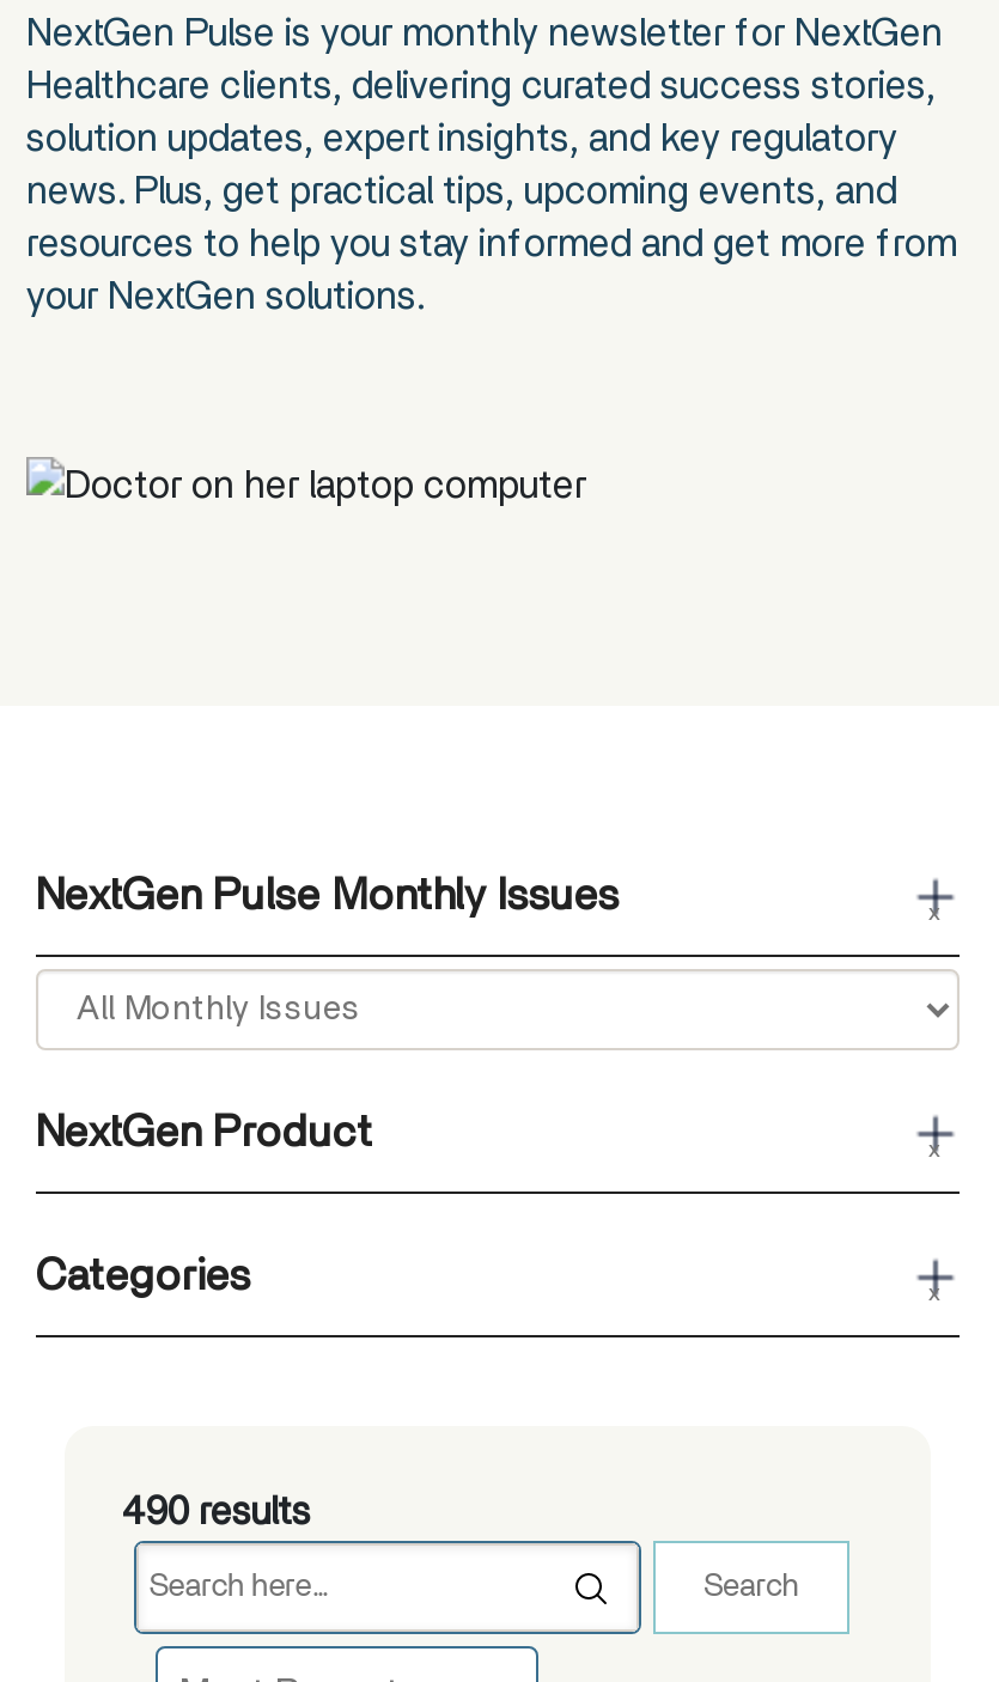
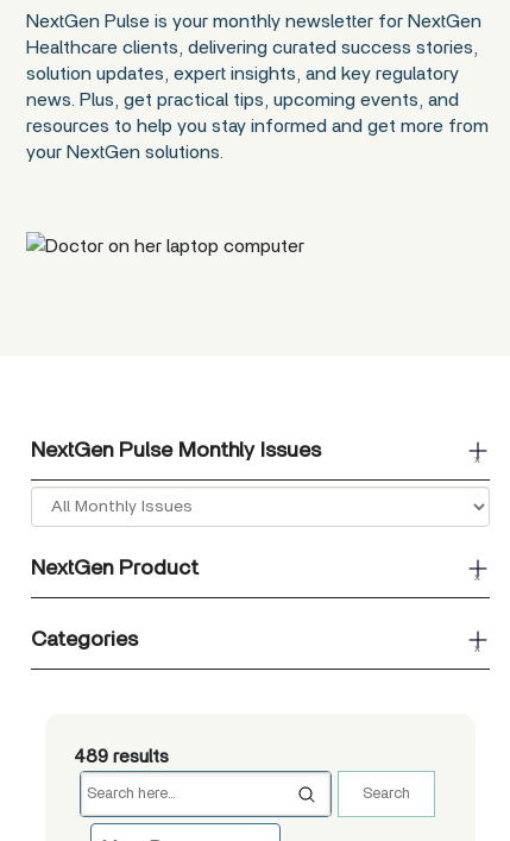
[122,1494,311,1532] 490 results -> [74,748,169,767] 489 results

